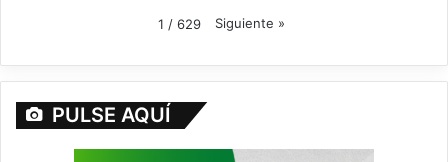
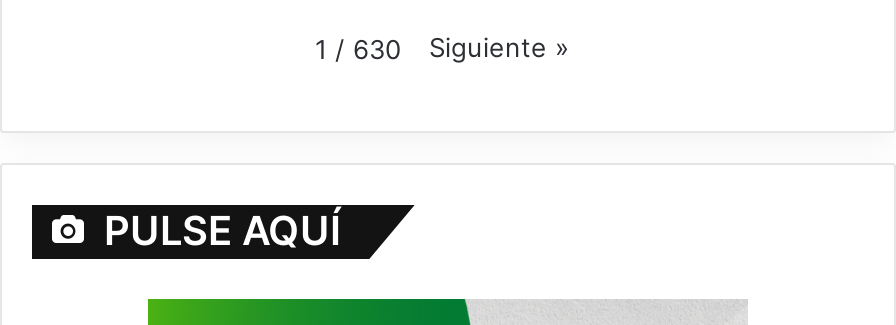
[157,15,284,32] 1 / 629 Siguiente » -> [315,32,569,65] 1 / 630 Siguiente »

